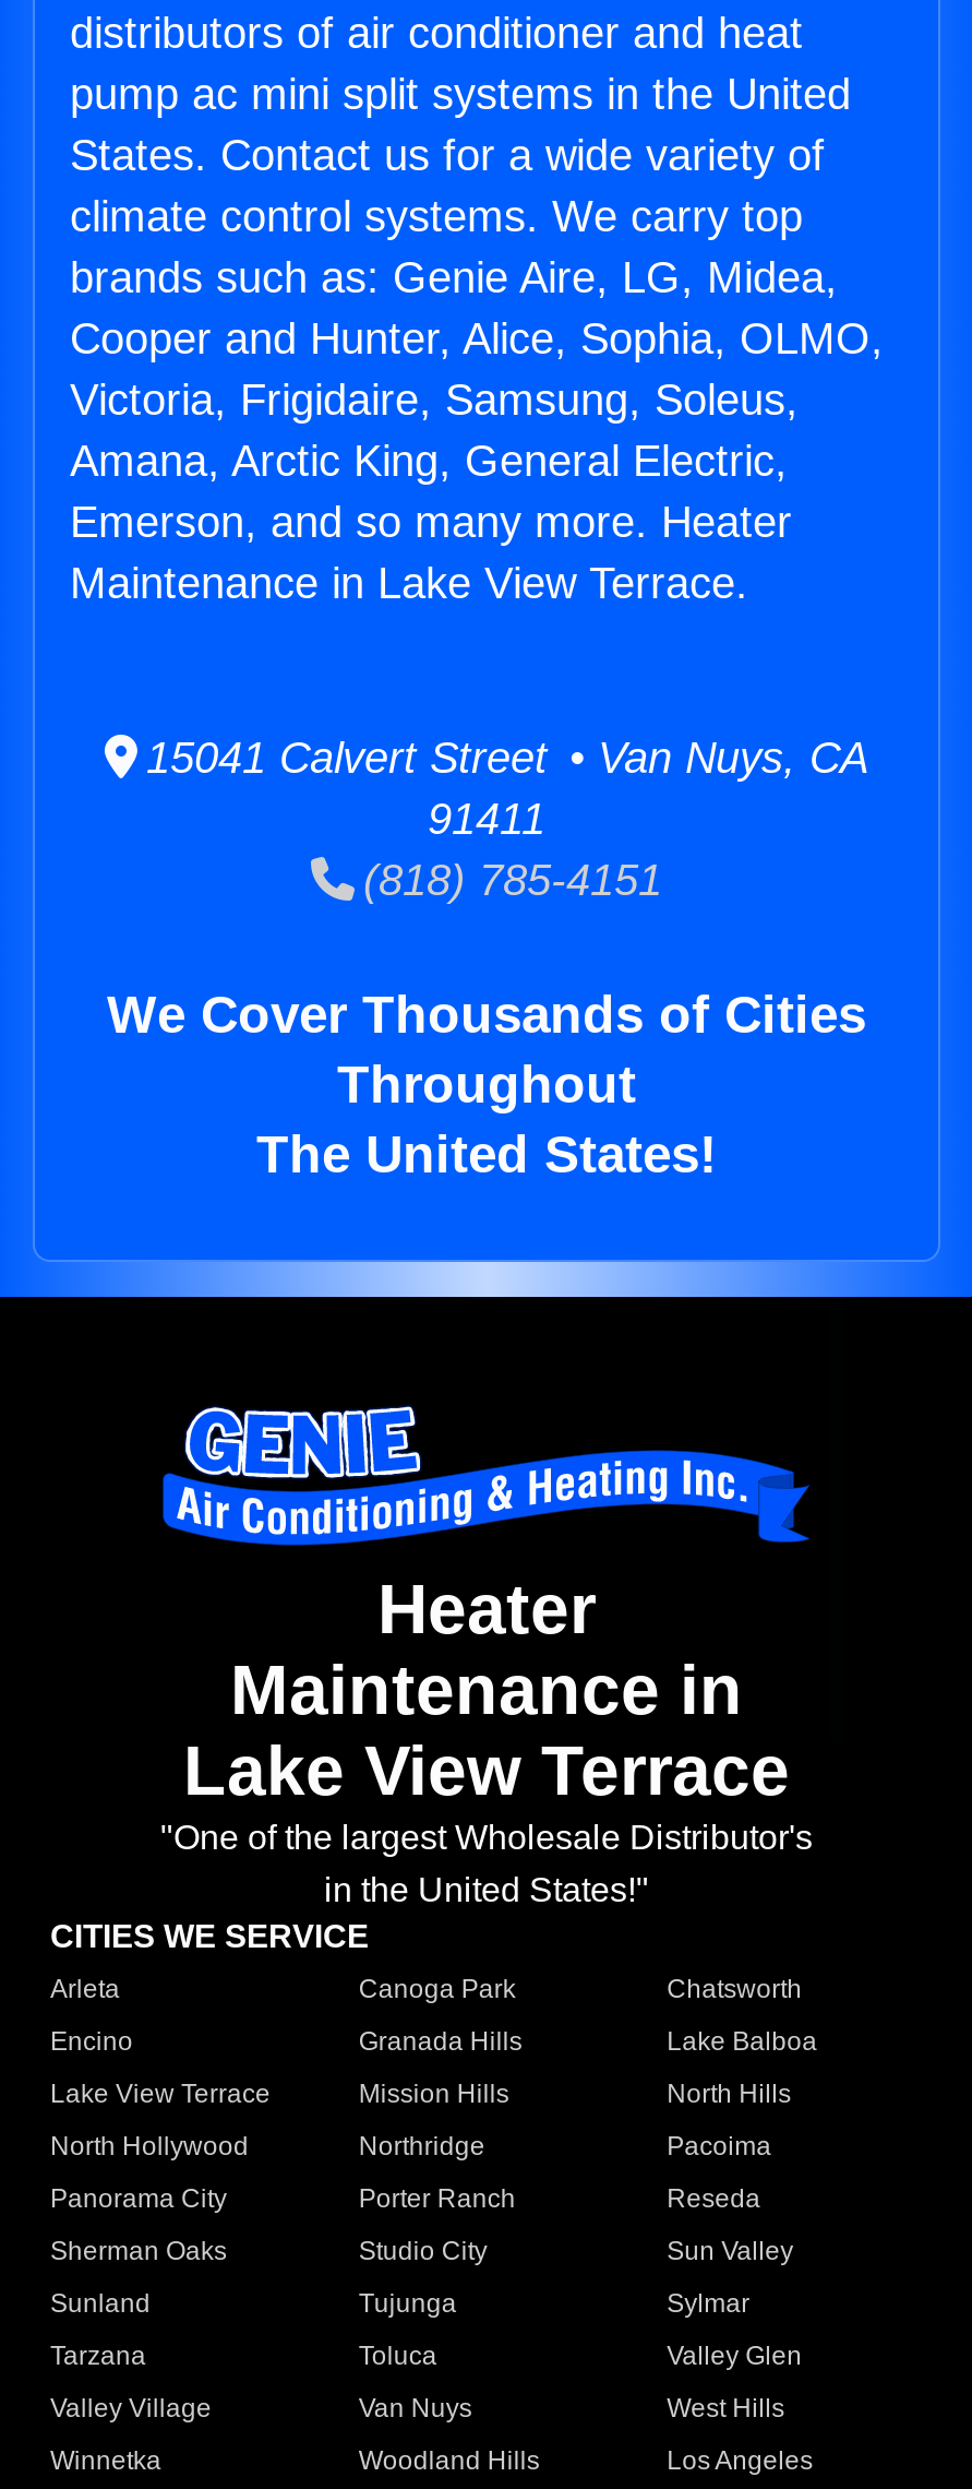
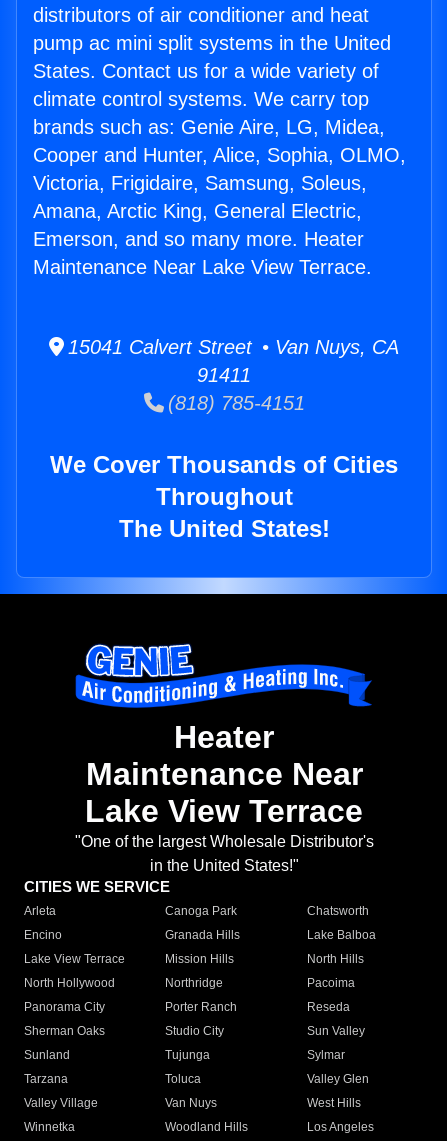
[70,559,748,607] Maintenance in Lake View Terrace. -> [33,256,372,278] Maintenance Near Lake View Terrace.
[230,1651,743,1730] Maintenance in -> [85,756,362,792] Maintenance Near

